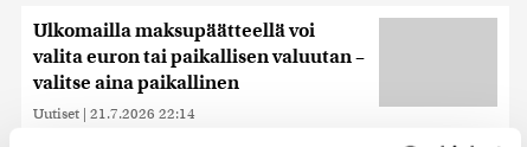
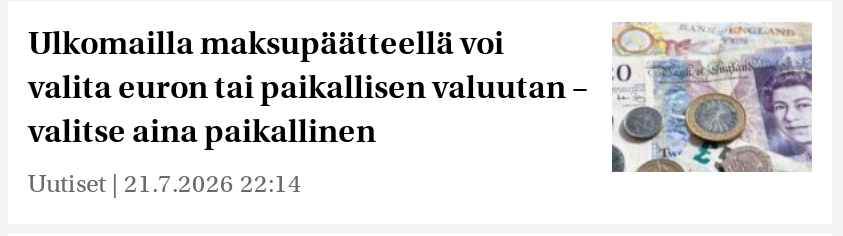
none -> [612,22,812,172] [image]

